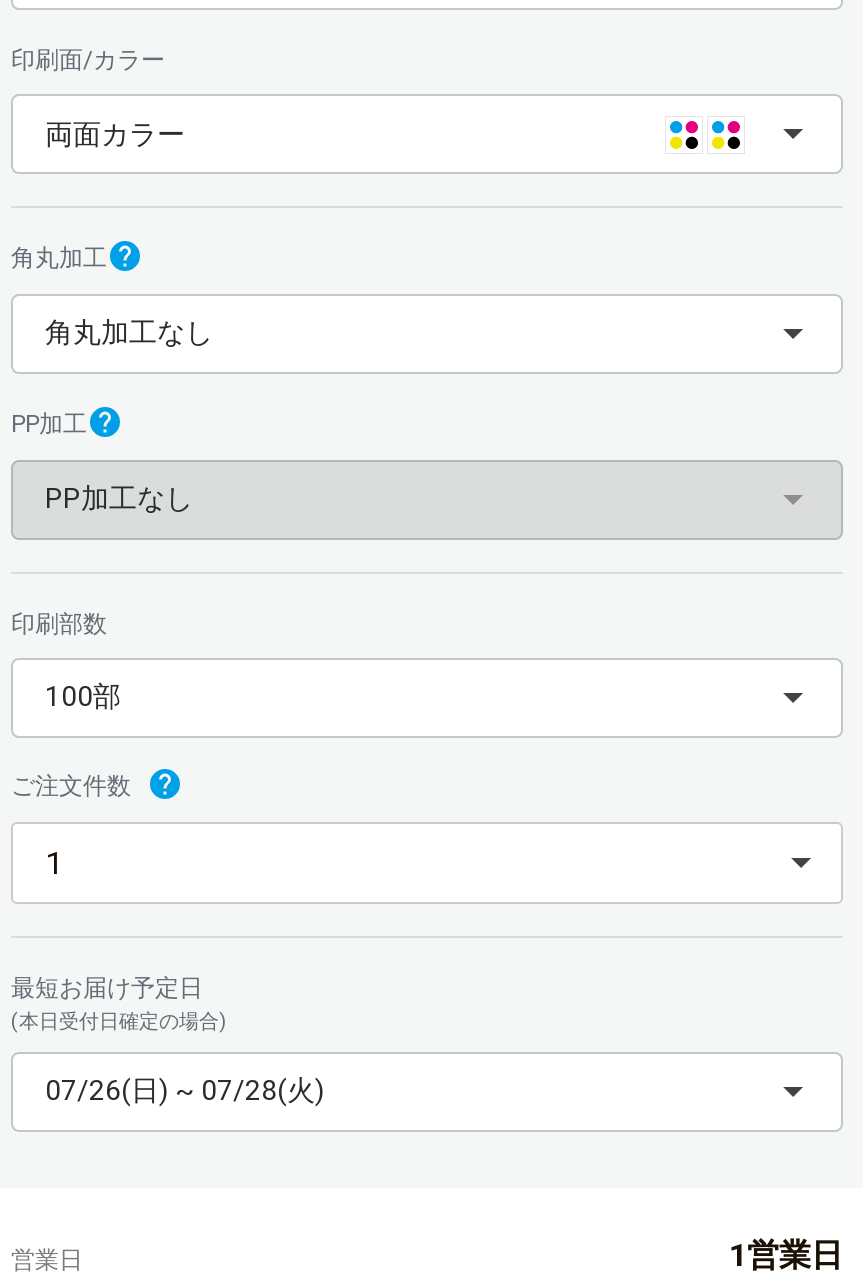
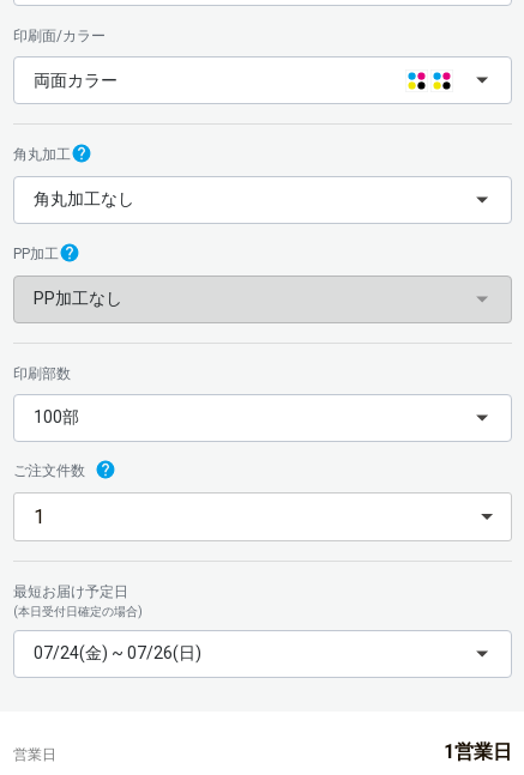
[45,1074,325,1106] 07/26(日) ~ 07/28(火) -> [34,643,201,663] 07/24(金) ~ 07/26(日)

